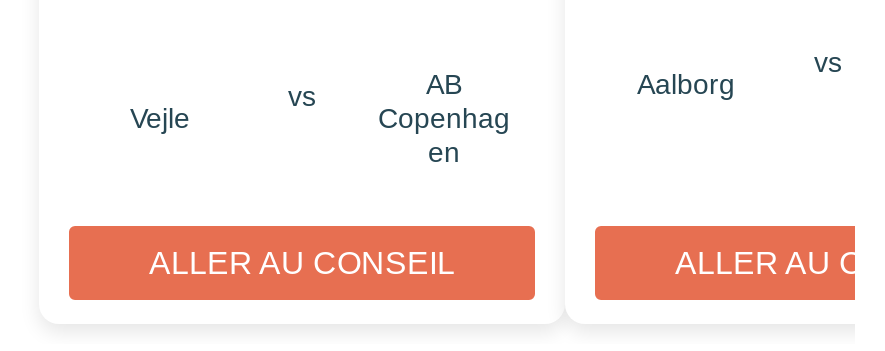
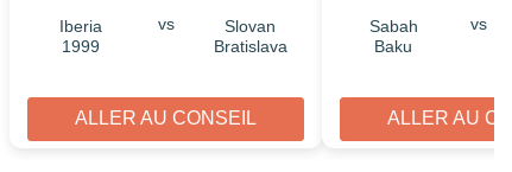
[378,67,510,167] AB | Copenhag | en -> [213,16,287,55] Slovan | Bratislava
[637,67,735,99] Aalborg -> [369,16,418,55] Sabah | Baku
[130,101,190,133] Vejle -> [60,16,103,55] Iberia | 1999

